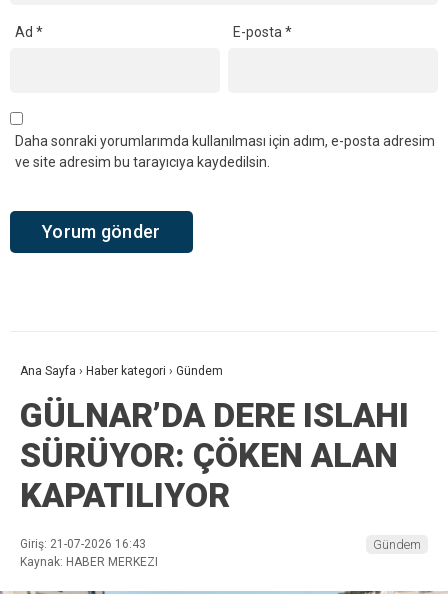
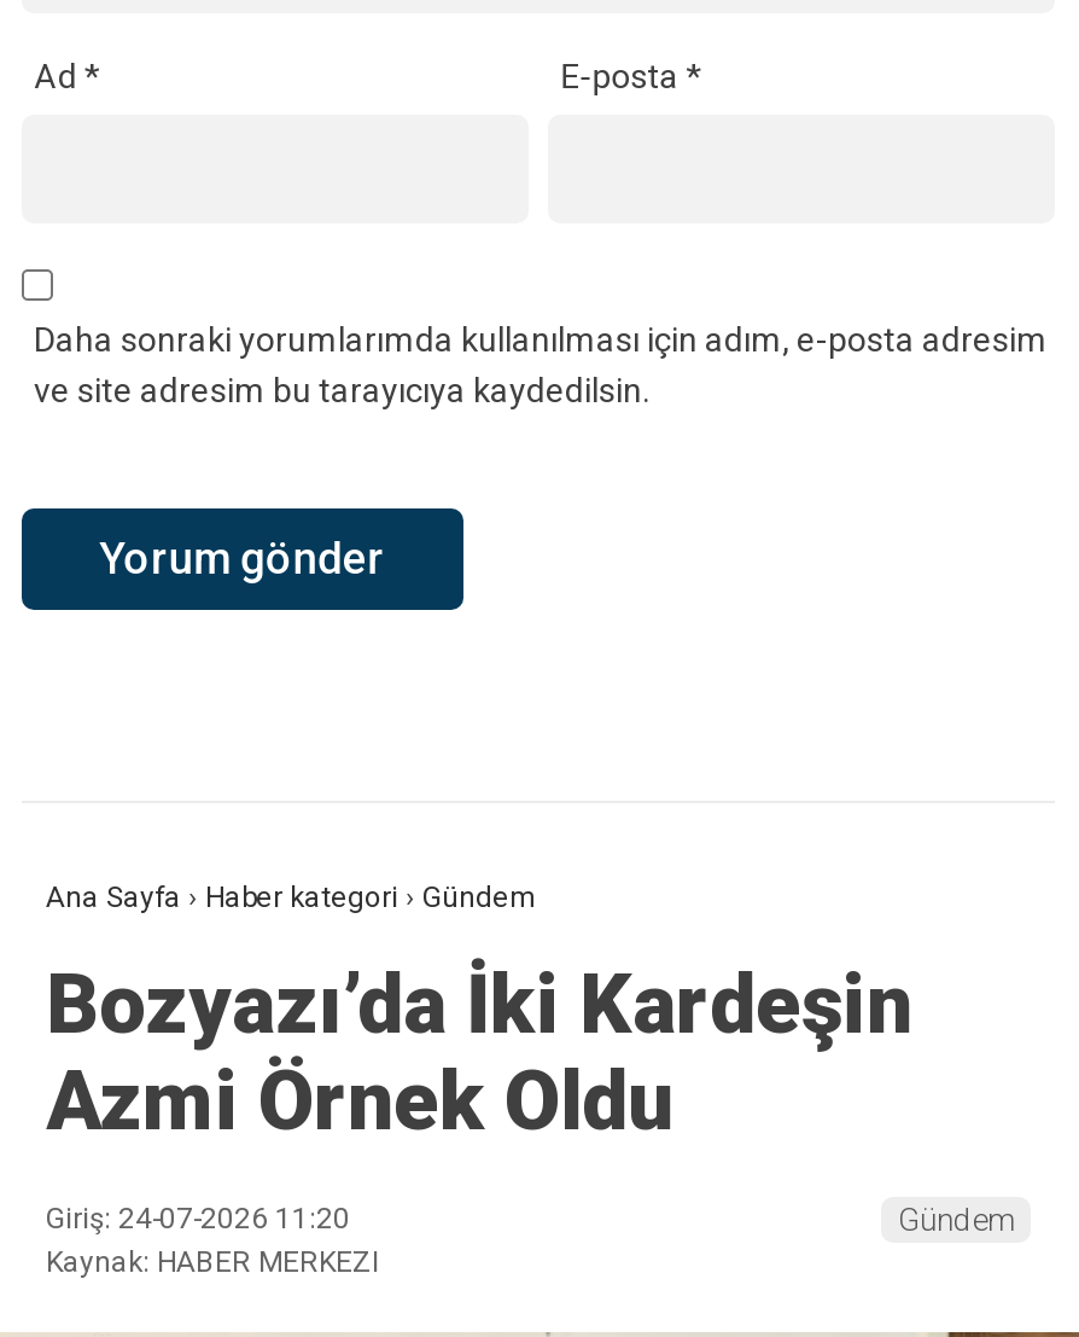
[20,395,409,515] GÜLNAR’DA DERE ISLAHI | SÜRÜYOR: ÇÖKEN ALAN | KAPATILIYOR -> [46,954,912,1147] Bozyazı’da İki Kardeşin | Azmi Örnek Oldu
[20,537,146,551] Giriş: 21-07-2026 16:43 -> [46,1200,350,1234] Giriş: 24-07-2026 11:20

